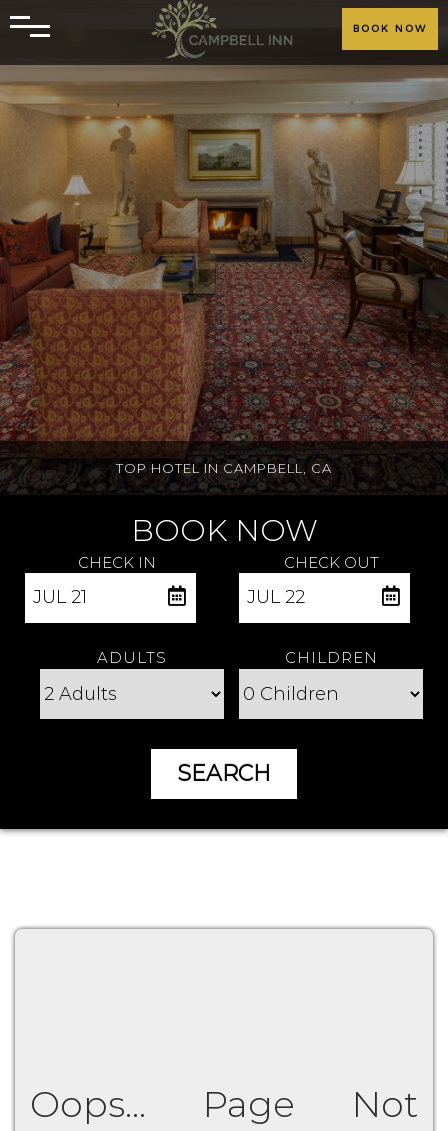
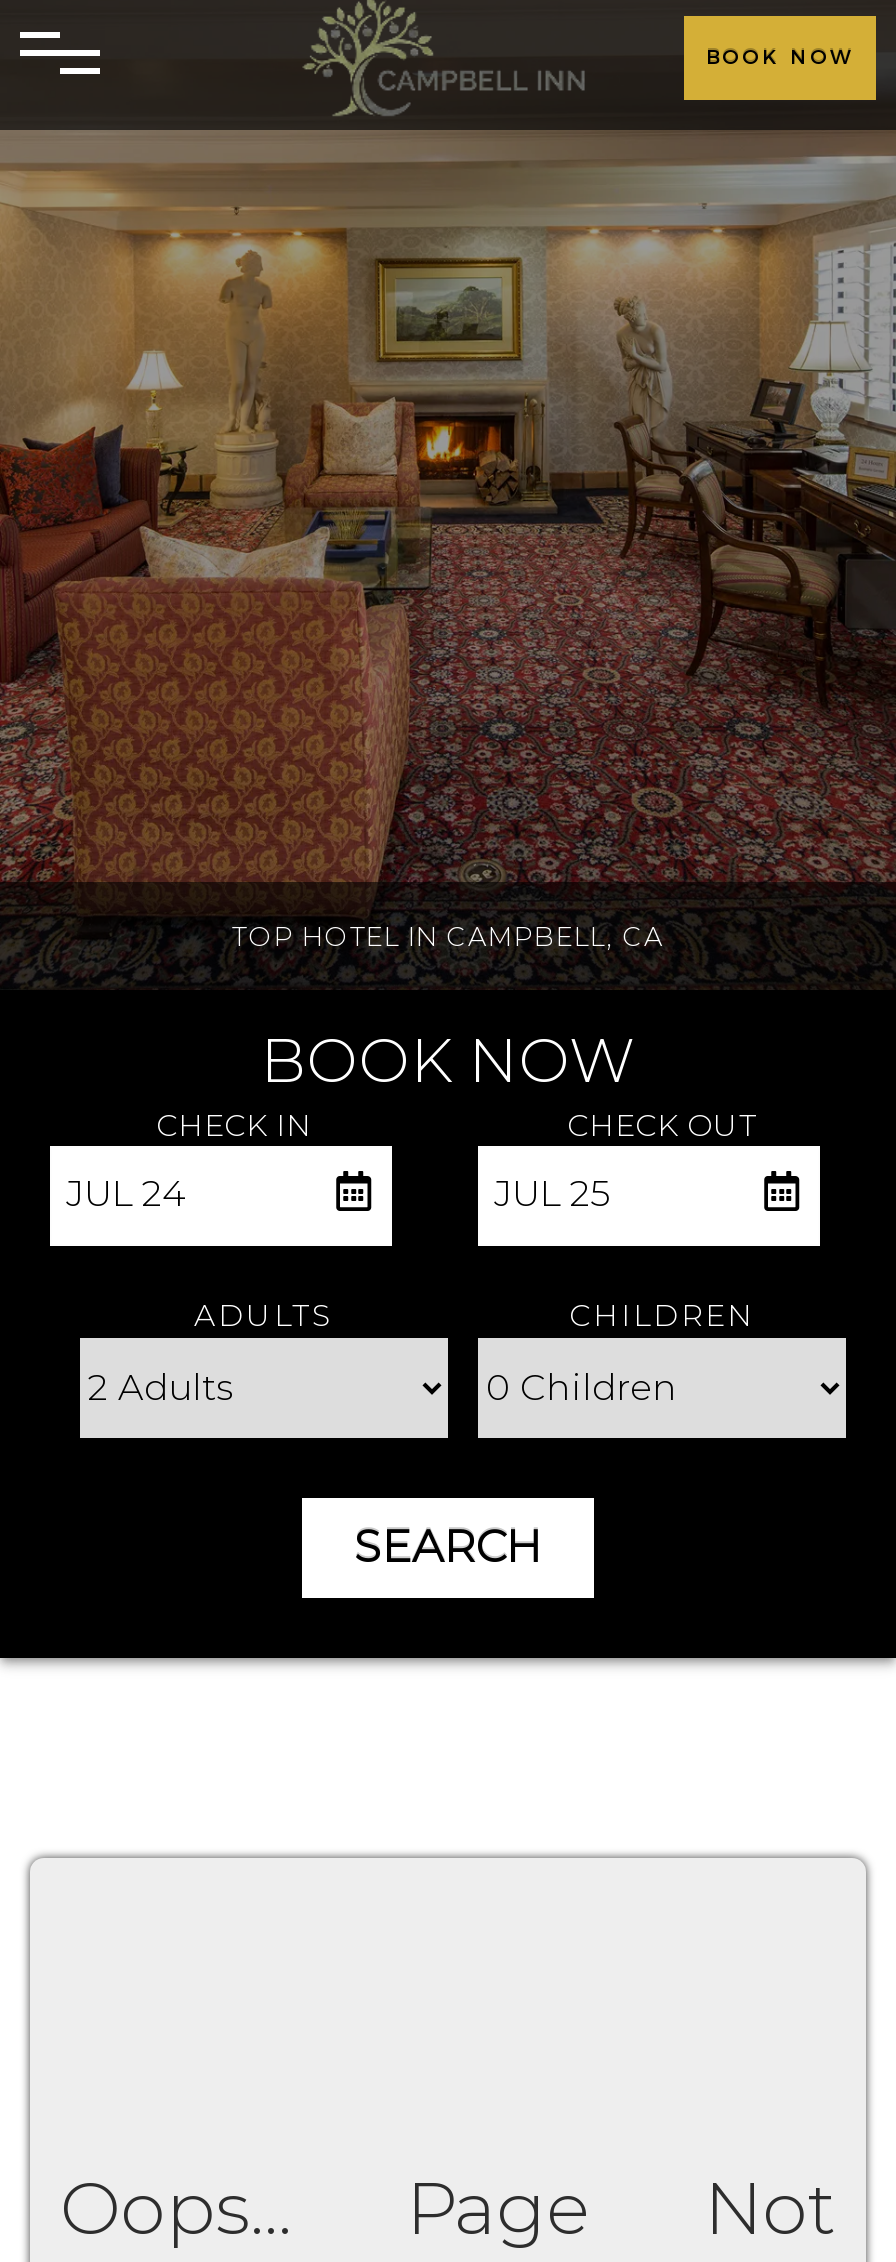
[33,586,87,608] JUL 21 -> [66,1173,186,1217] JUL 24
[247,586,305,608] JUL 22 -> [494,1173,610,1217] JUL 25

